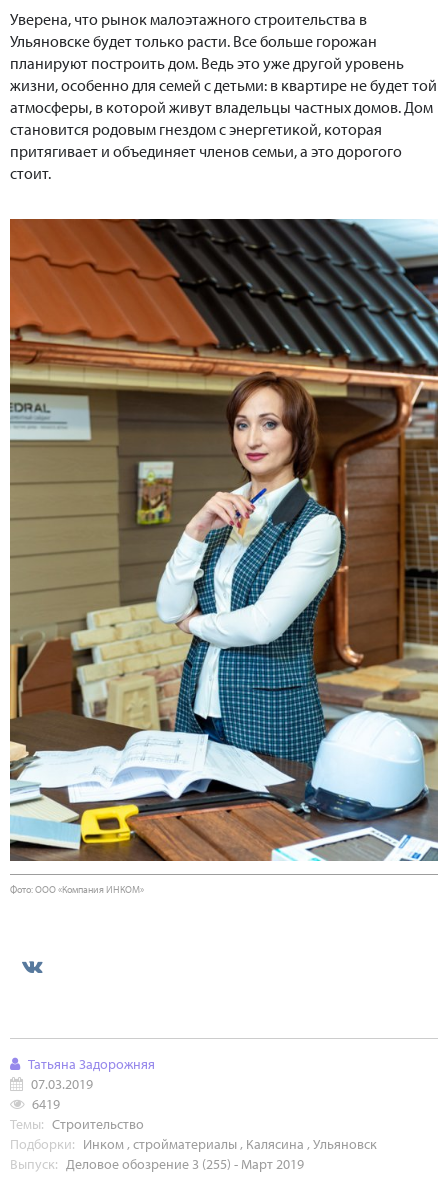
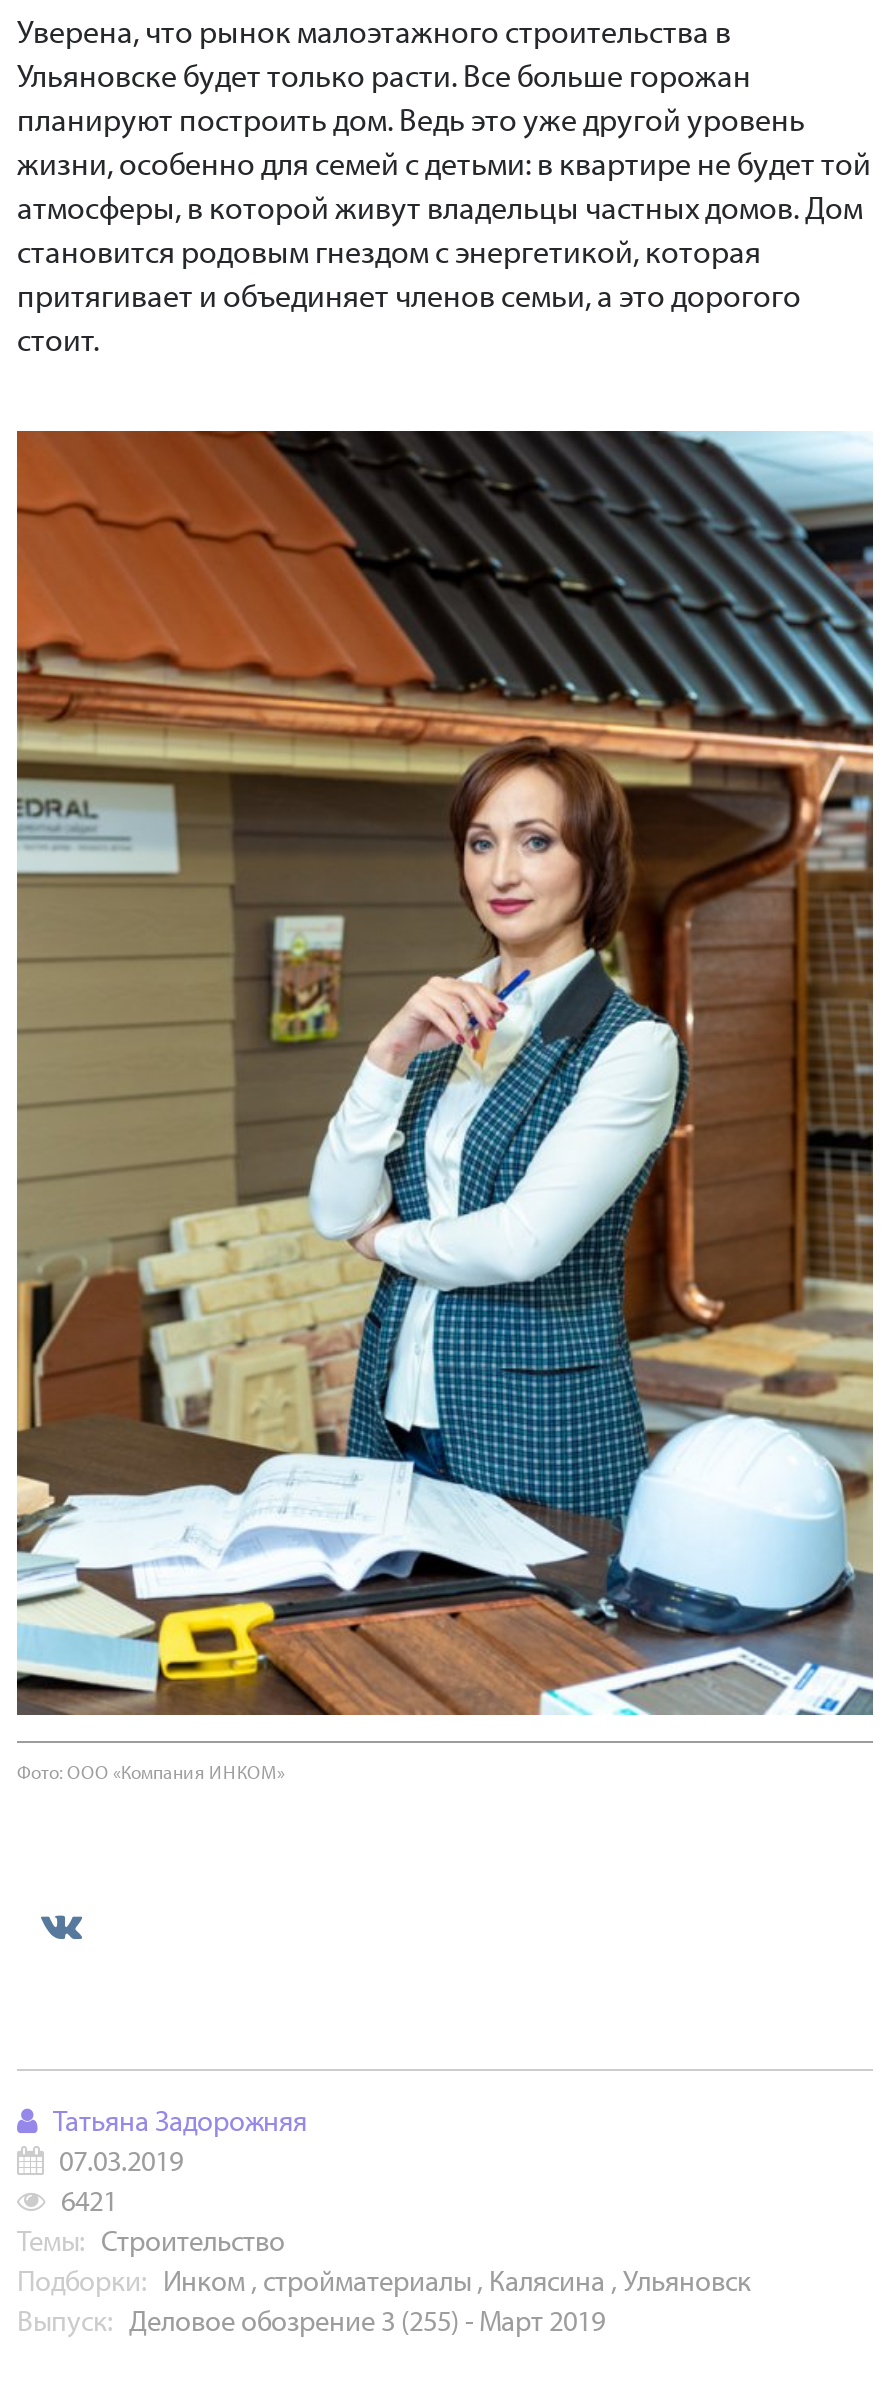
[29,1093,60,1112] 6419 -> [55,2180,117,2218] 6421

